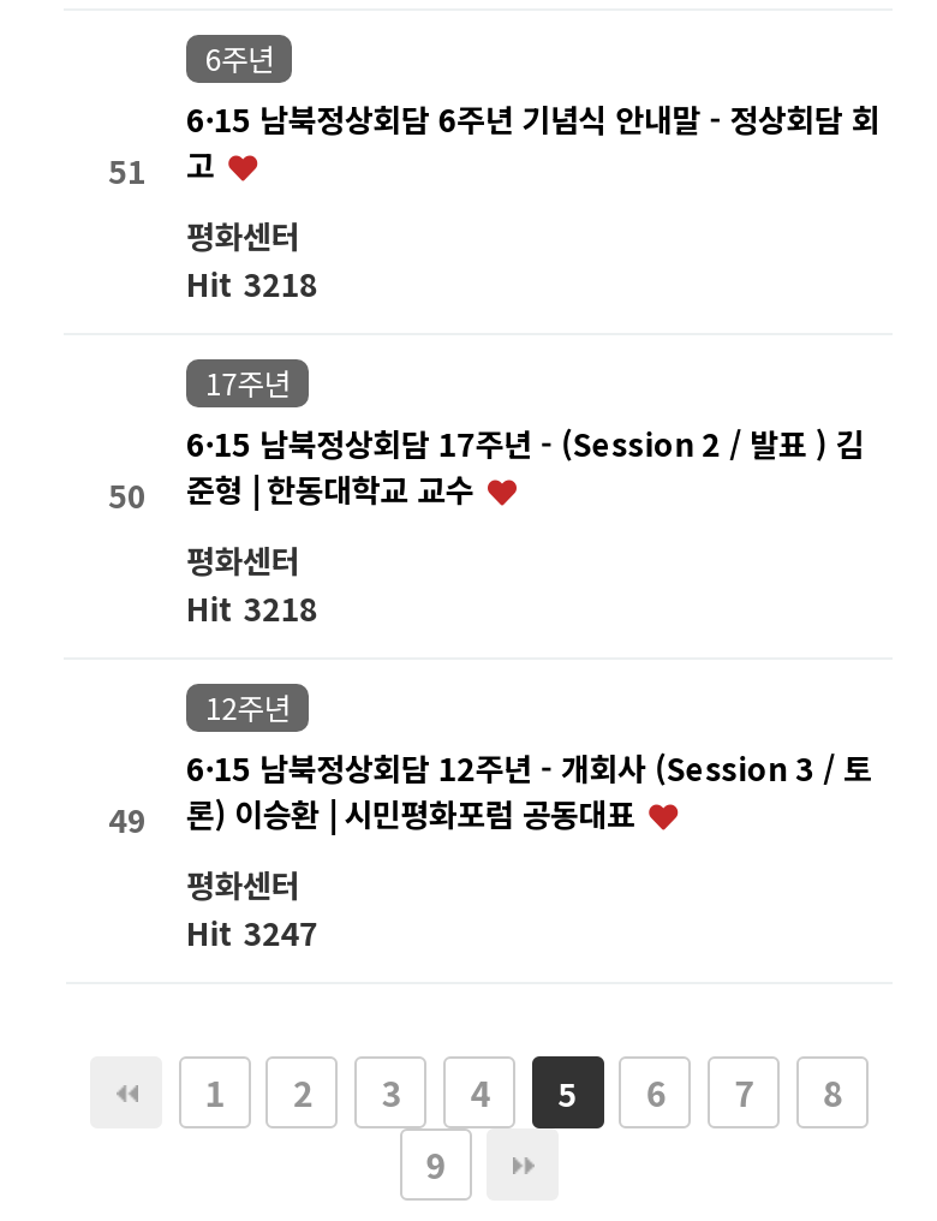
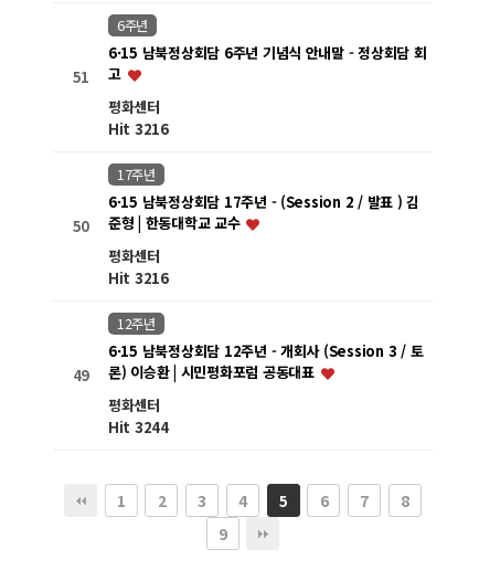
[186,261,417,306] Hit 3218 -> [108,118,214,139] Hit 3216
[186,585,417,631] Hit 3218 -> [108,267,214,288] Hit 3216
[186,910,417,955] Hit 3247 -> [108,416,214,437] Hit 3244

